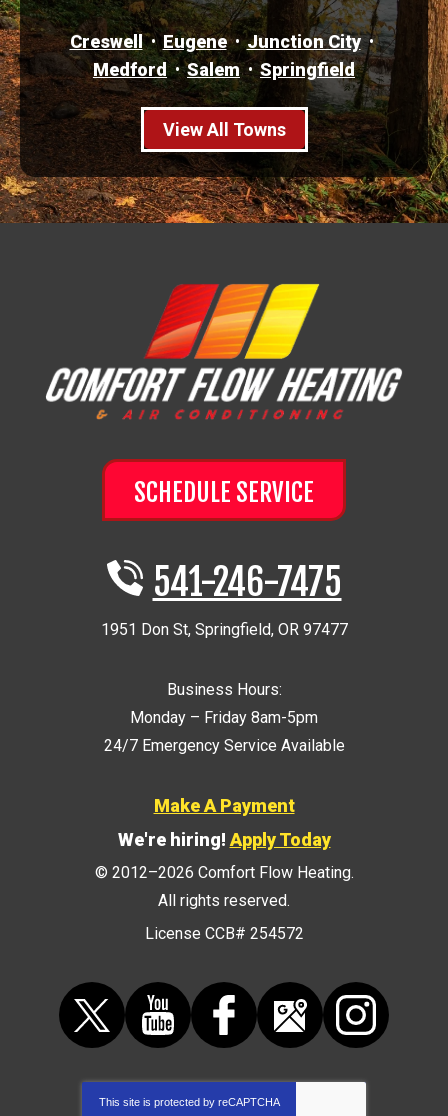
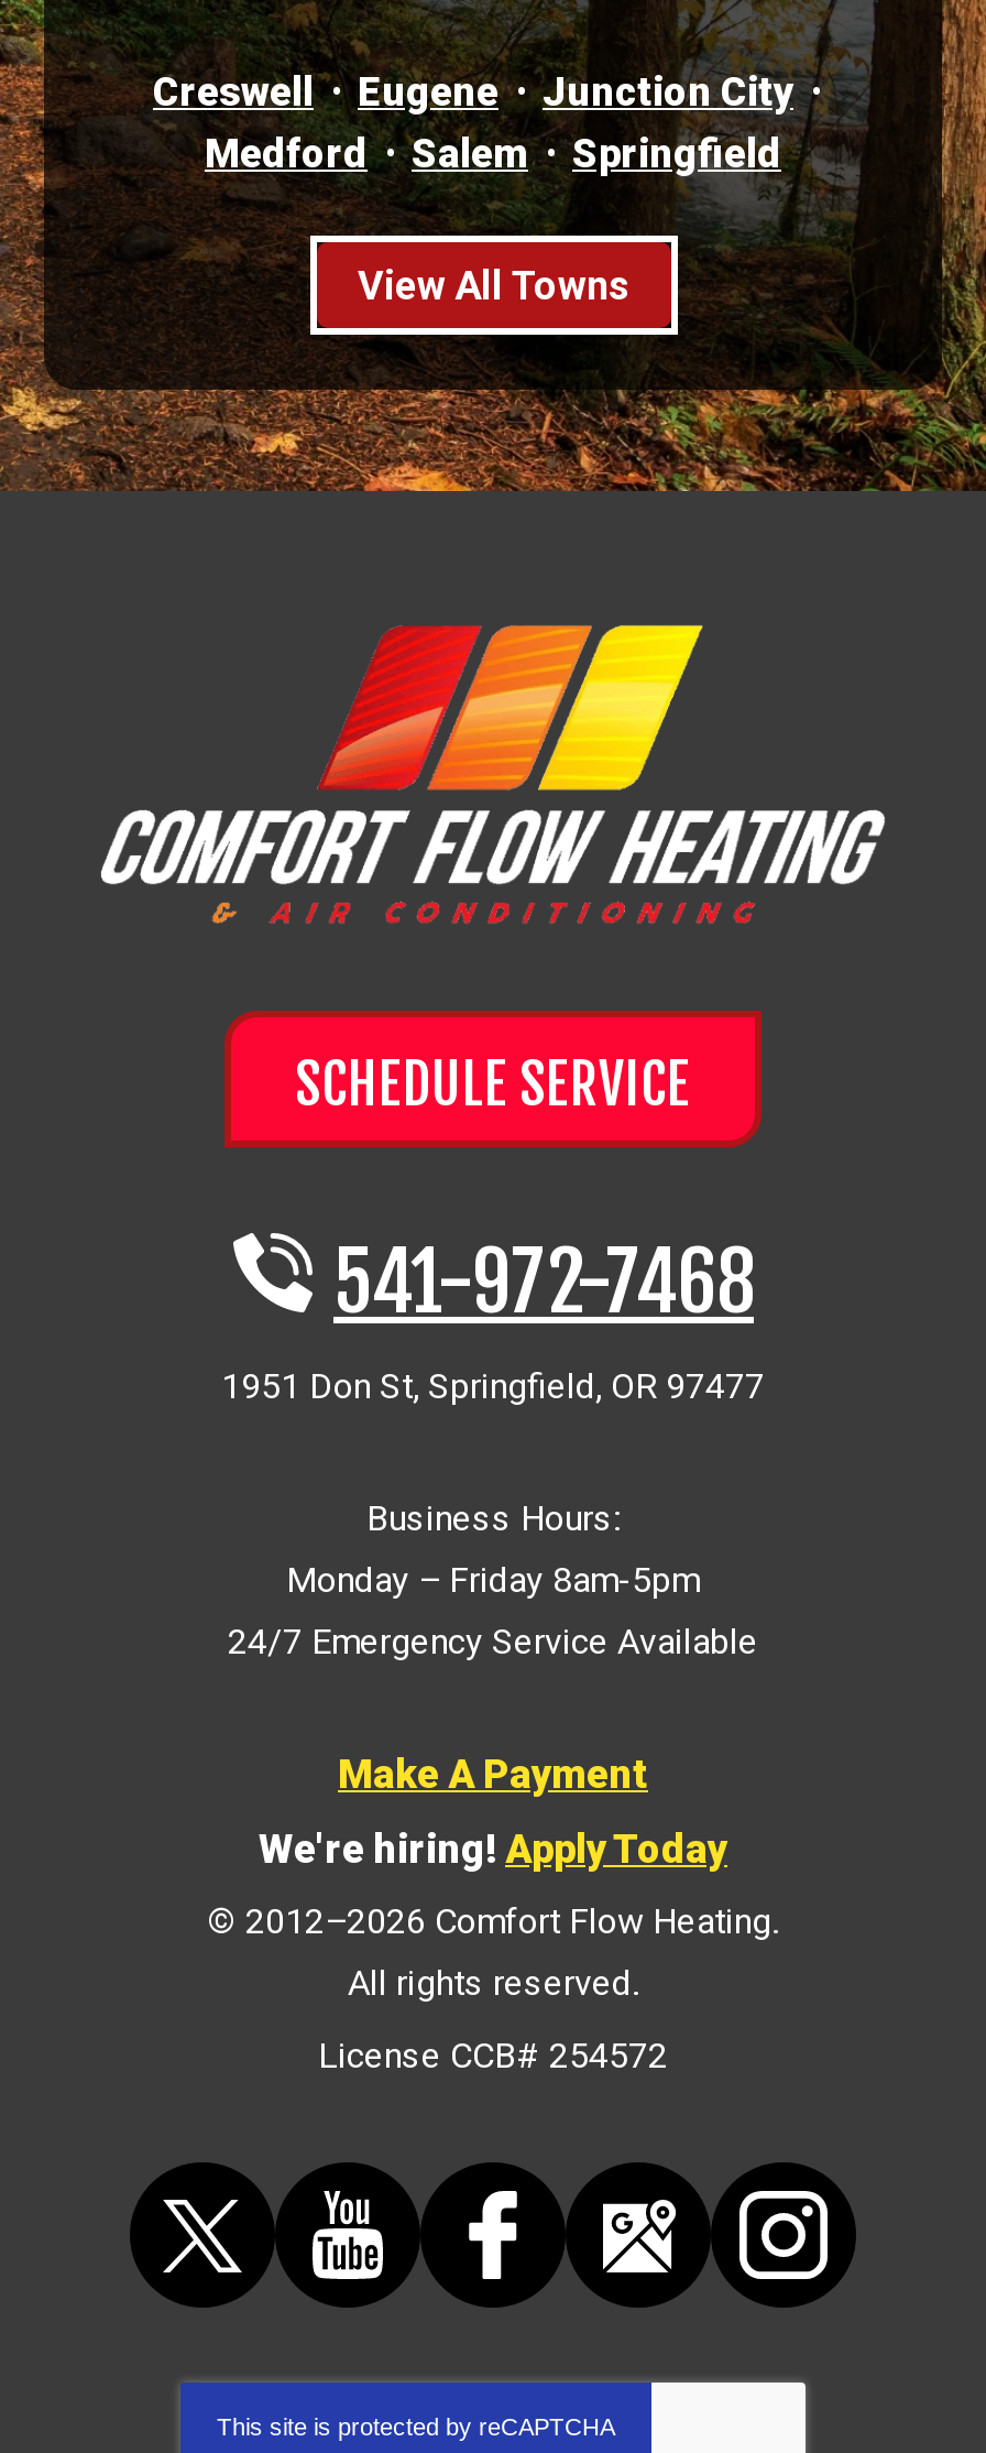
[152,560,341,605] 541-246-7475 -> [333,1234,754,1333] 541-972-7468

